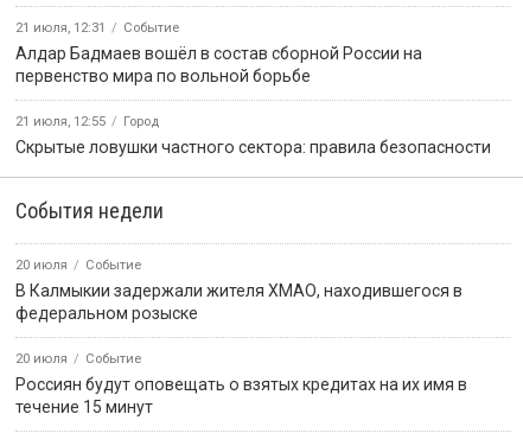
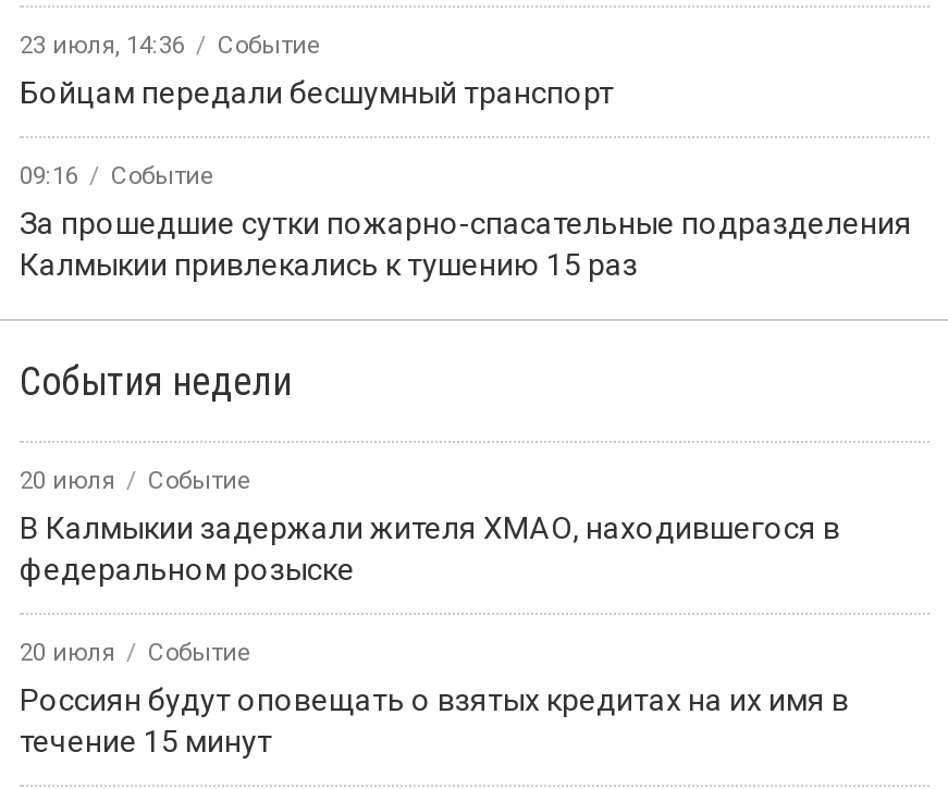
[15,21,179,36] 21 июля, 12:31 Событие -> [20,32,320,61] 23 июля, 14:36 Событие
[15,44,422,86] Алдар Бадмаев вошёл в состав сборной России на | первенство мира по вольной борьбе -> [20,76,614,111] Бойцам передали бесшумный транспорт
[15,114,491,157] 21 июля, 12:55 | Город | Скрытые ловушки частного сектора: правила безопасности -> [20,163,912,283] 09:16 | Событие | За прошедшие сутки пожарно-спасательные подразделения | Калмыкии привлекались к тушению 15 раз

